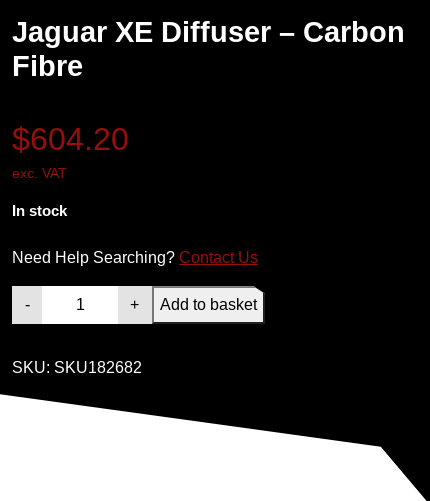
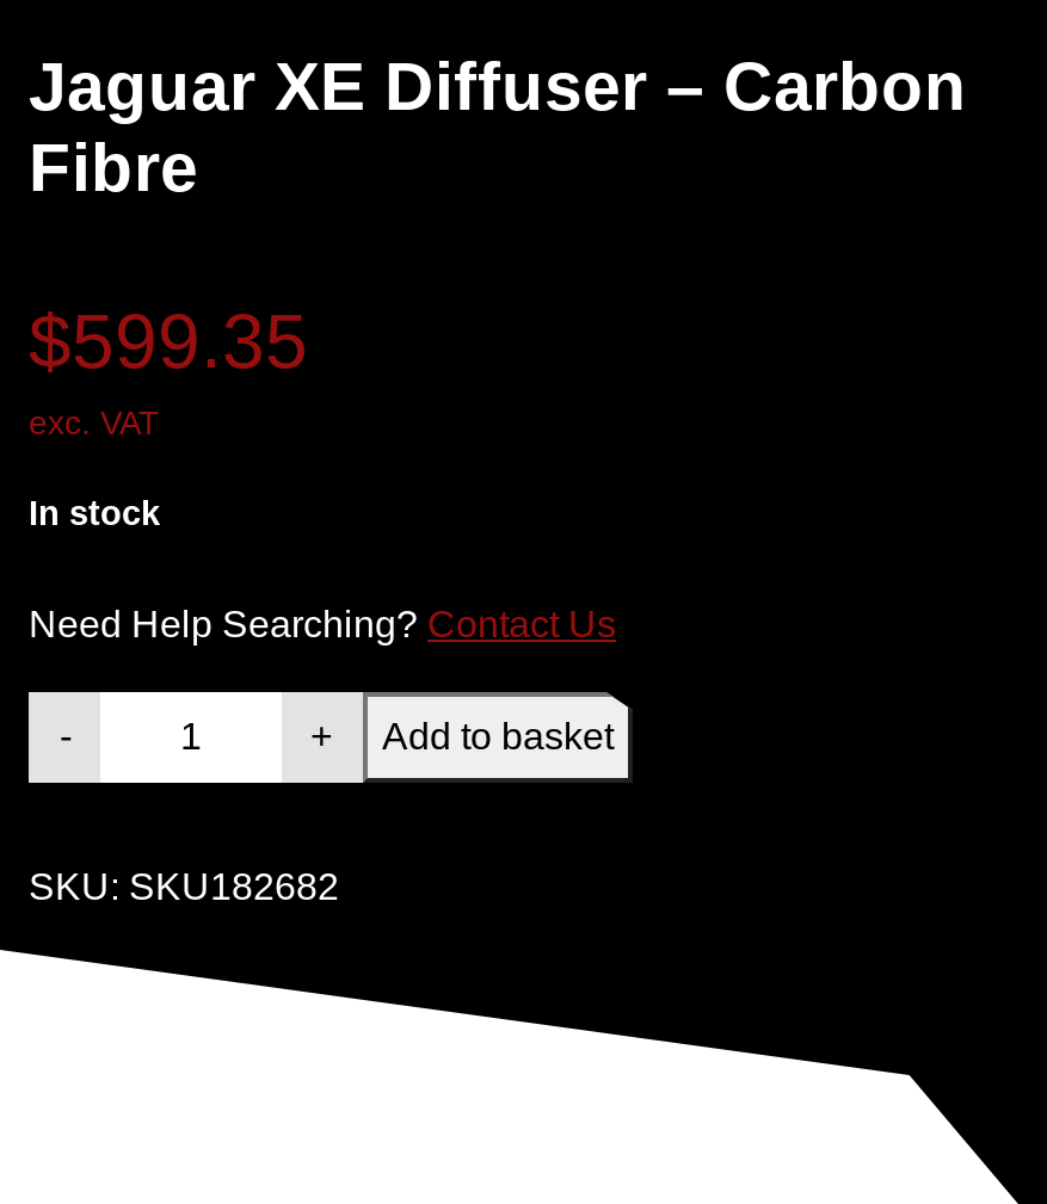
[12,121,129,157] $604.20 -> [29,298,308,384] $599.35

